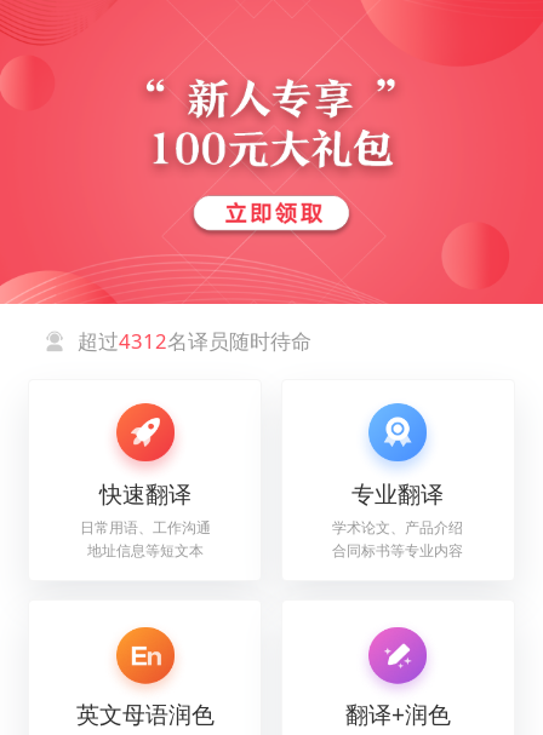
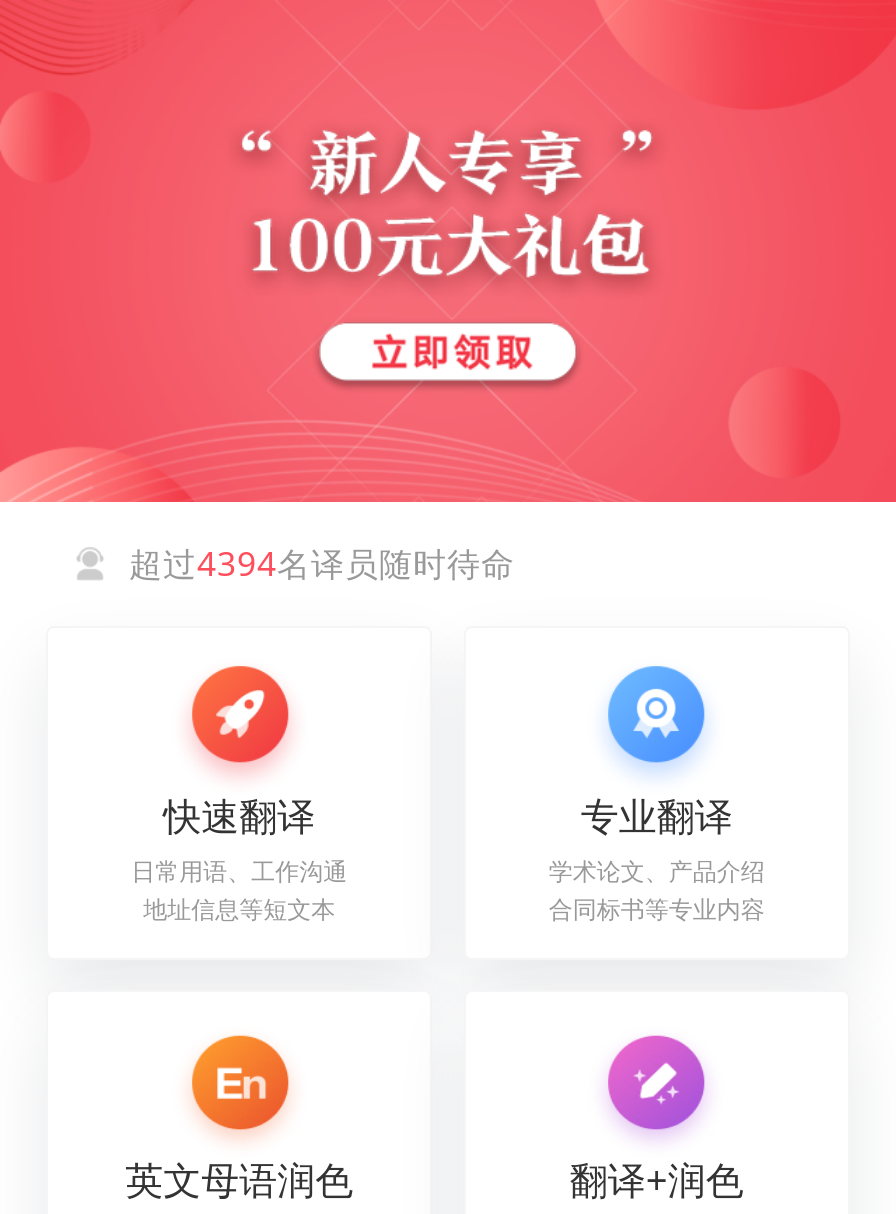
[78,327,312,355] 超过4312名译员随时待命 -> [129,540,515,586] 超过4394名译员随时待命

